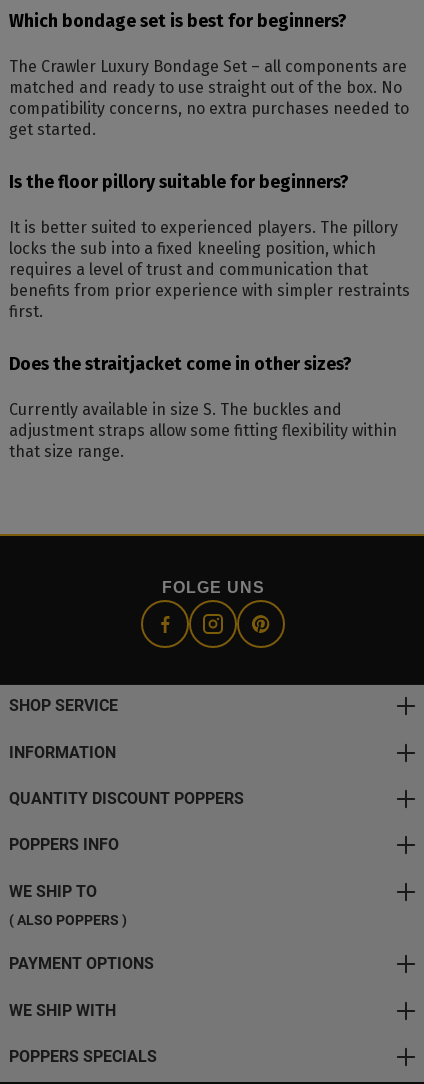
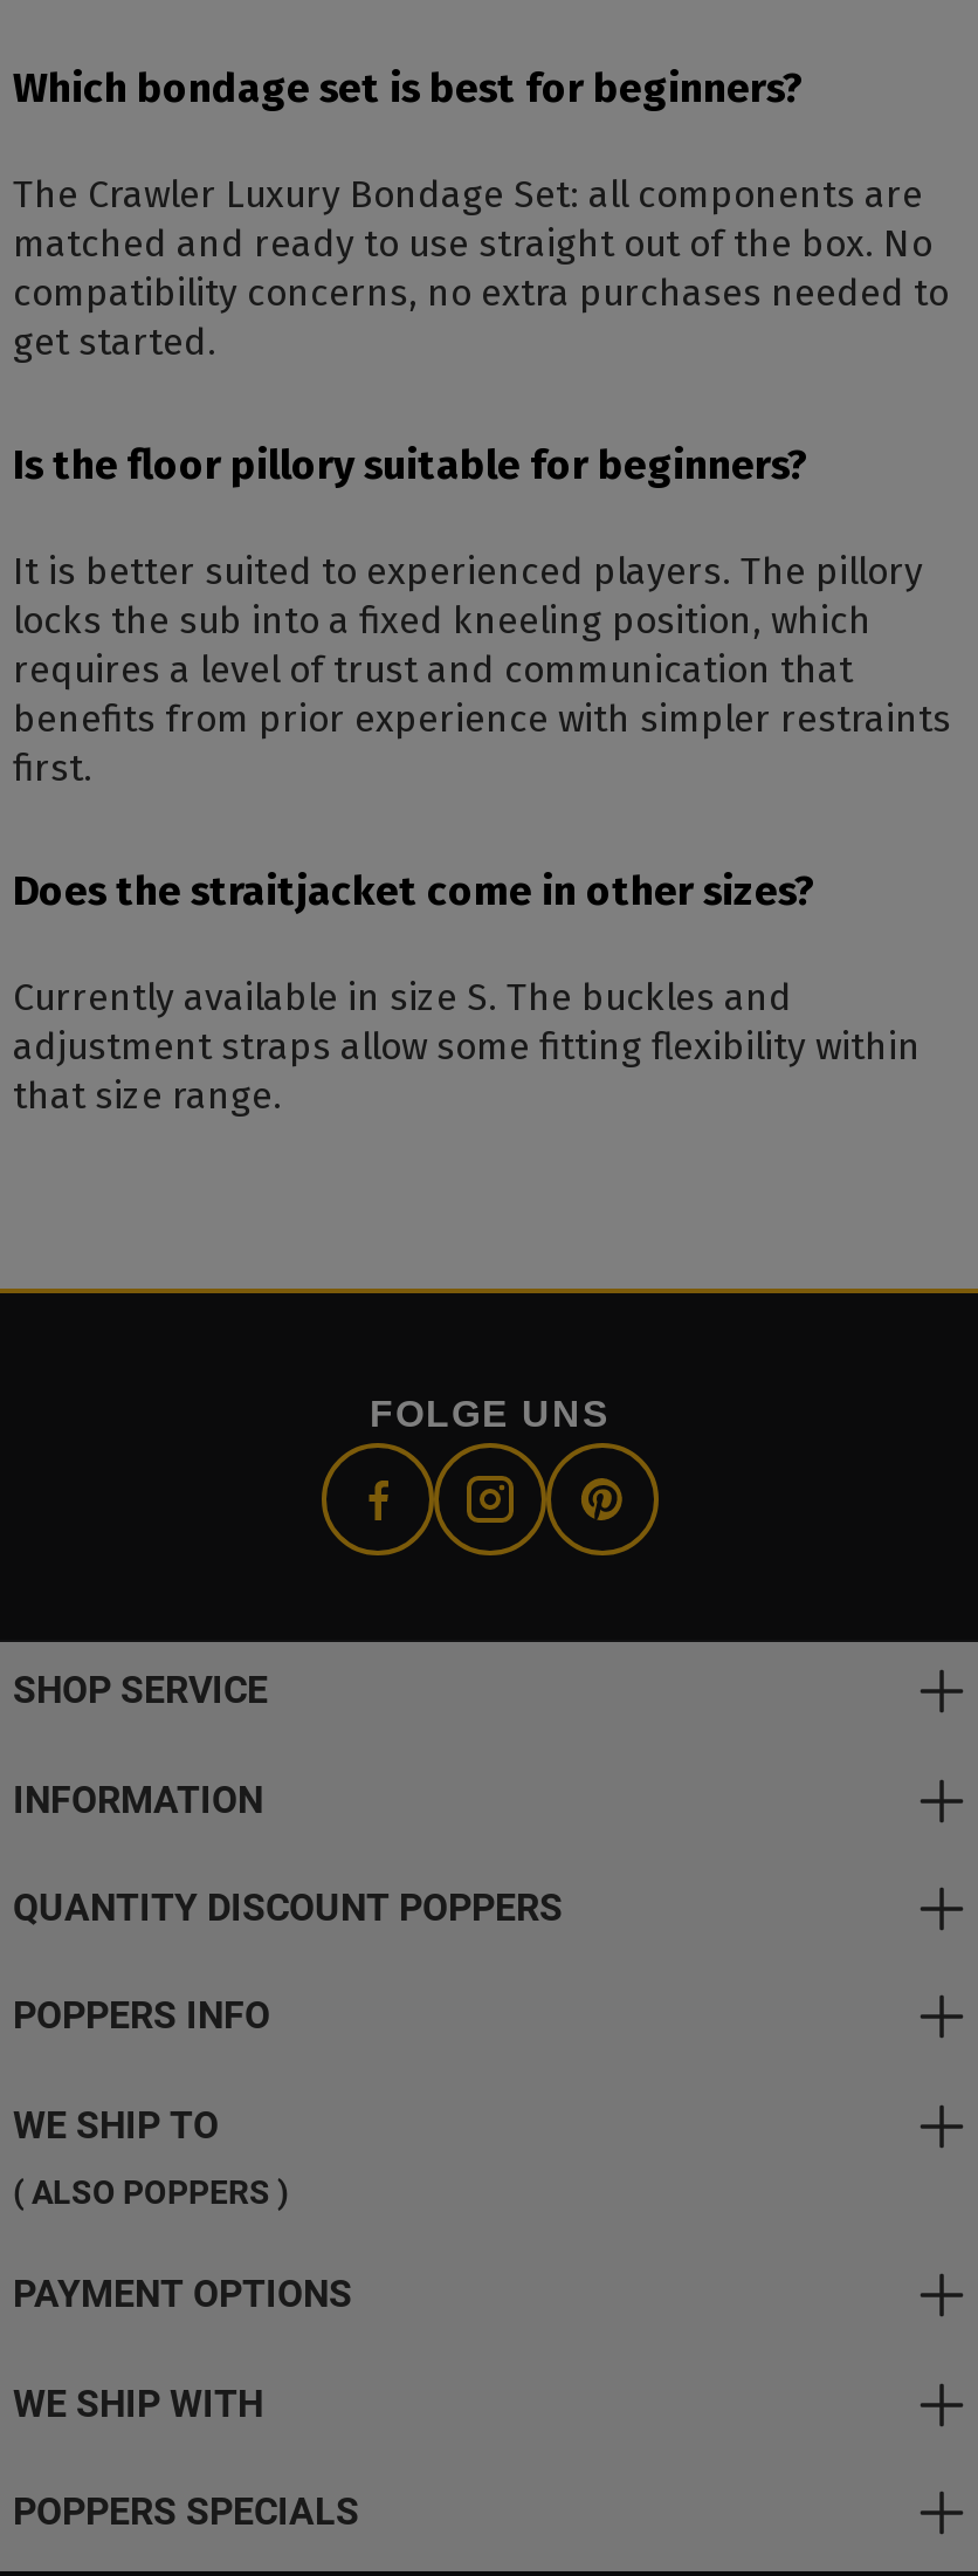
[9,57,407,76] The Crawler Luxury Bondage Set – all components are -> [13,171,923,216] The Crawler Luxury Bondage Set: all components are

